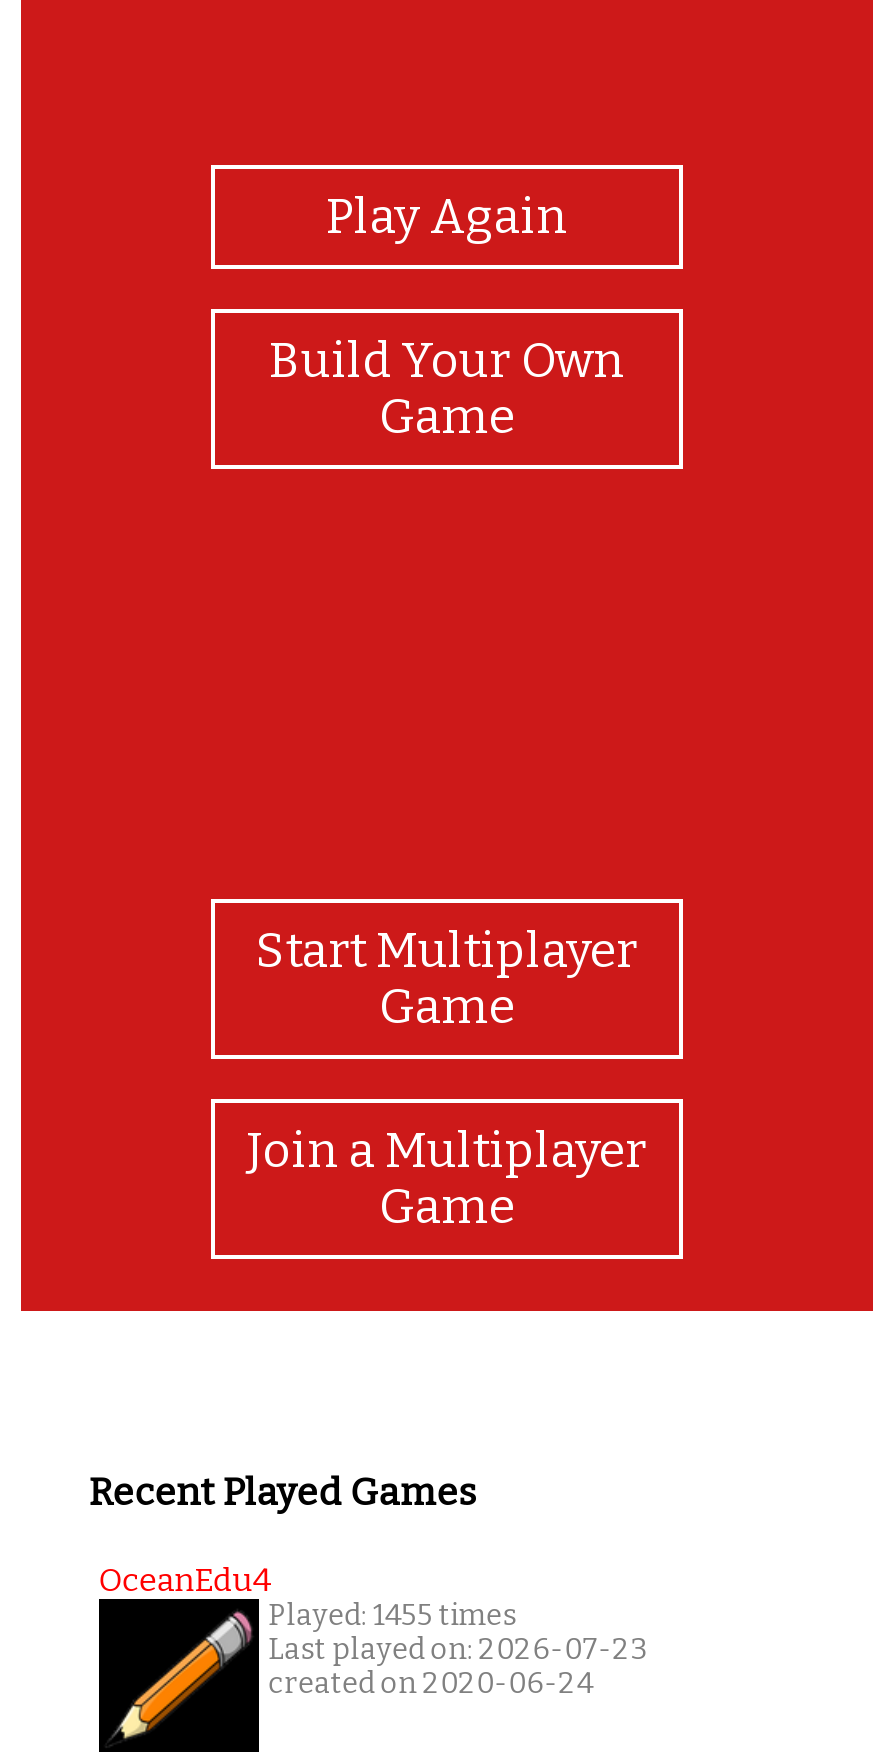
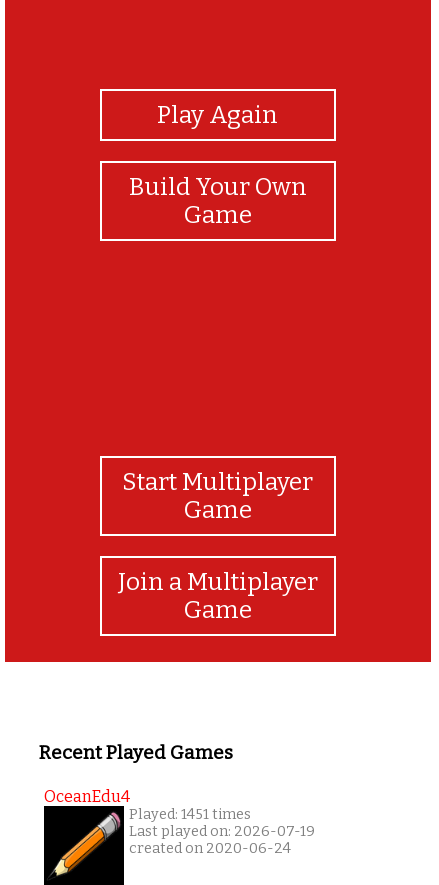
[269,1600,517,1634] Played: 1455 times -> [129,806,251,823] Played: 1451 times
[269,1634,647,1668] Last played on: 2026-07-23 -> [129,823,315,840] Last played on: 2026-07-19

